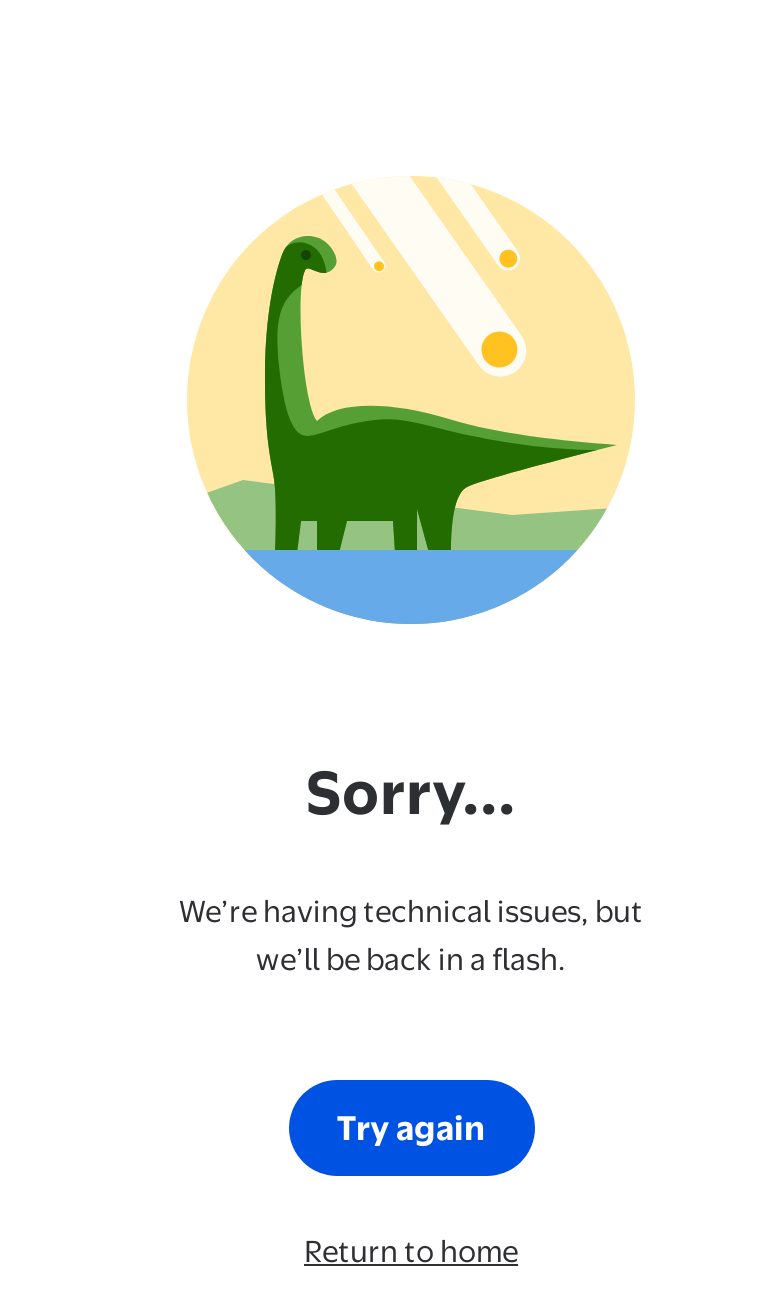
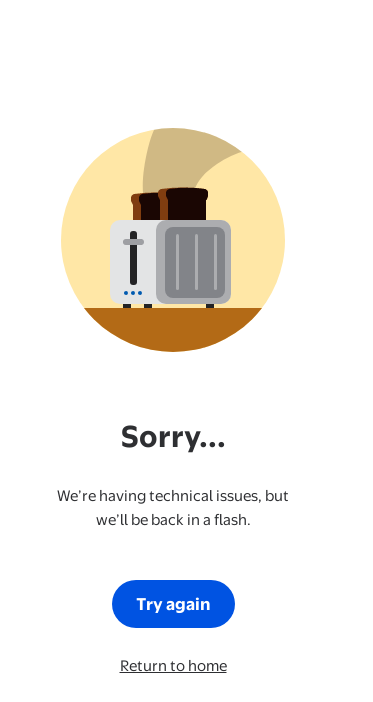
[207,178,615,626] [image] -> [72,128,272,353] [image]

